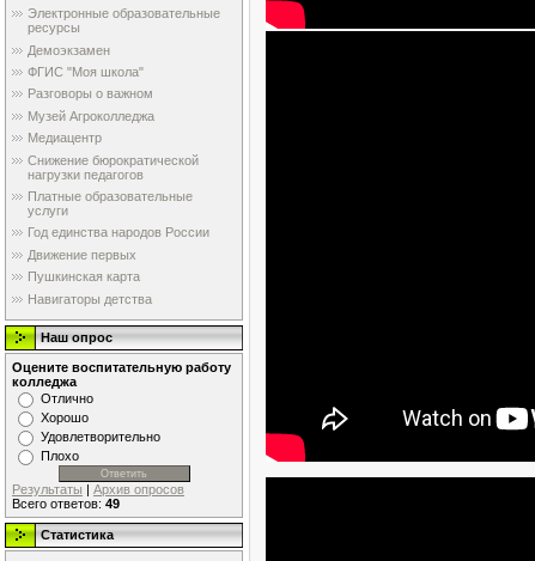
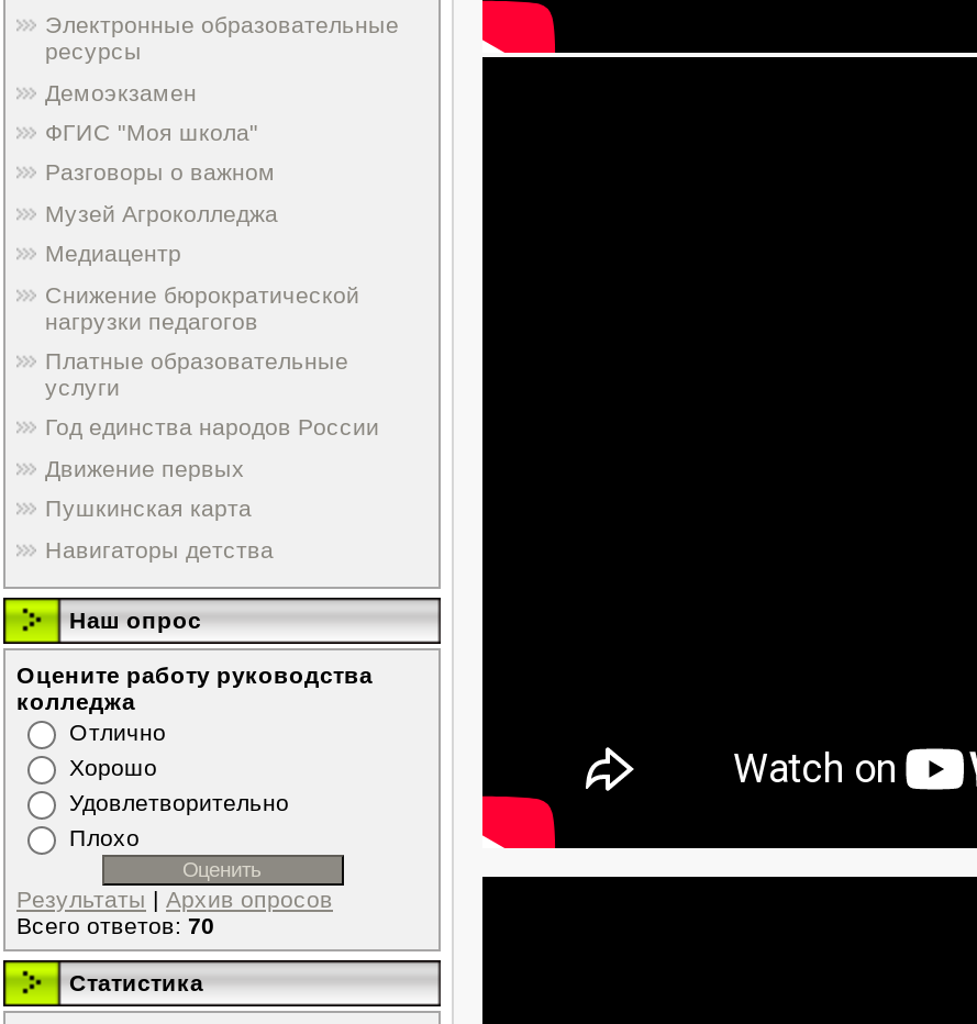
[12,360,231,374] Оцените воспитательную работу -> [16,661,373,688] Оцените работу руководства
[12,497,120,511] Всего ответов:49 -> [16,912,214,939] Всего ответов:70

